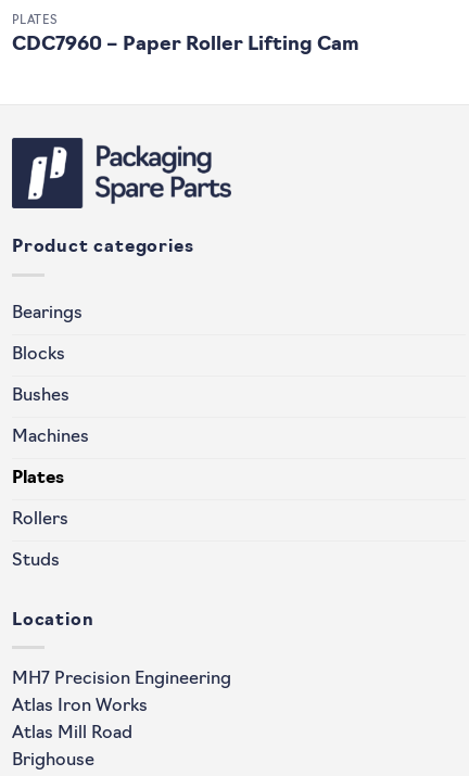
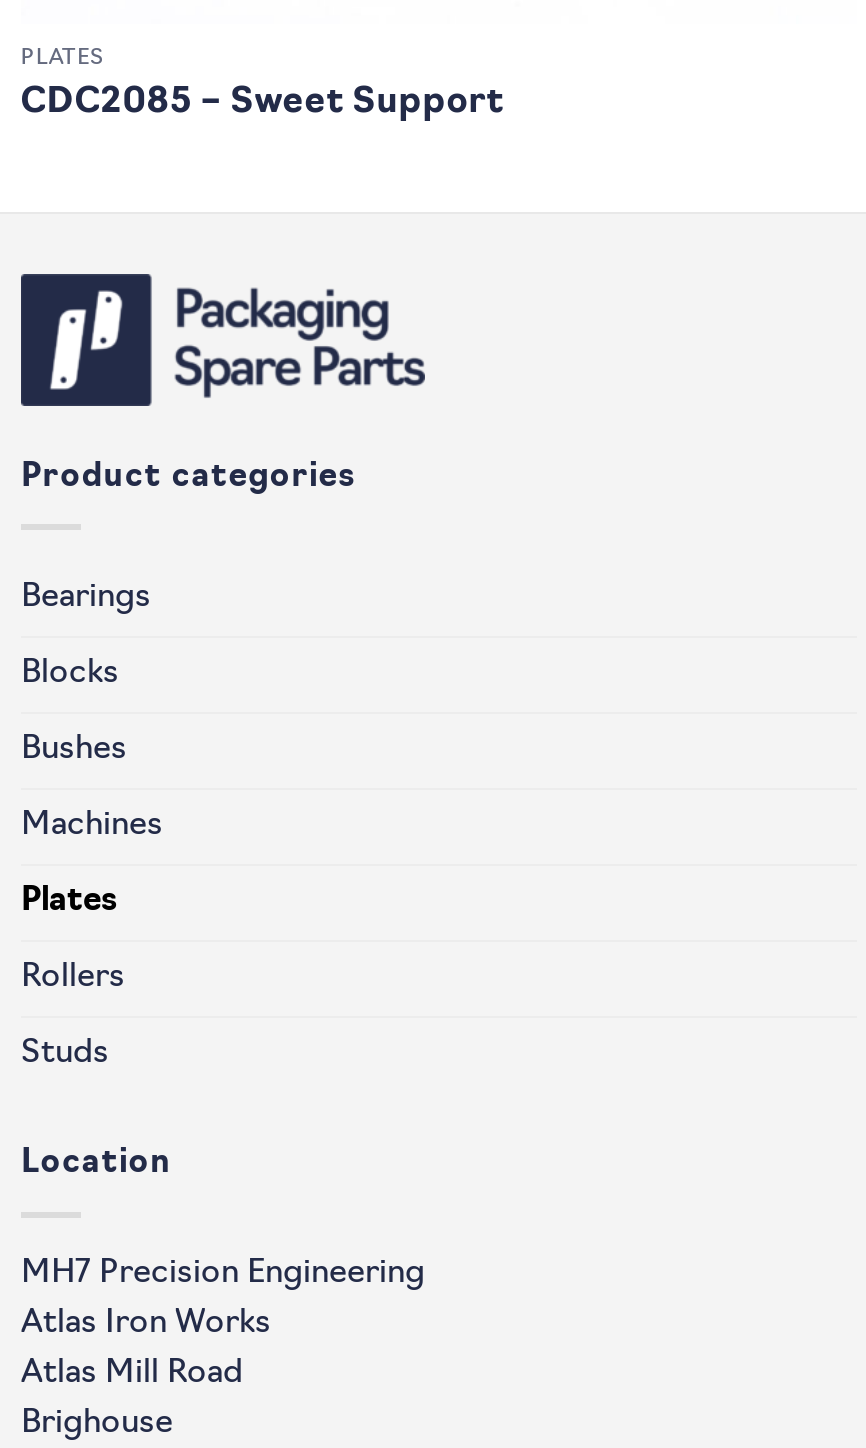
[12,35,359,54] CDC7960 – Paper Roller Lifting Cam -> [21,85,505,119] CDC2085 – Sweet Support

